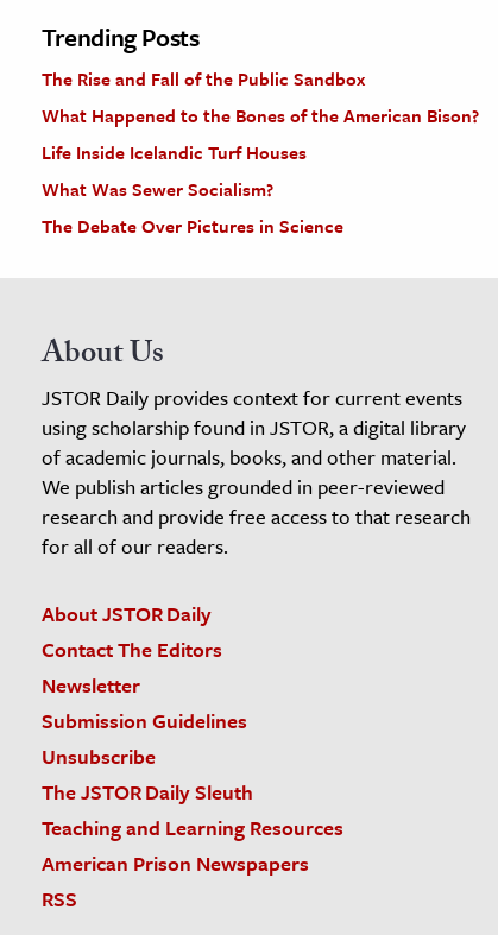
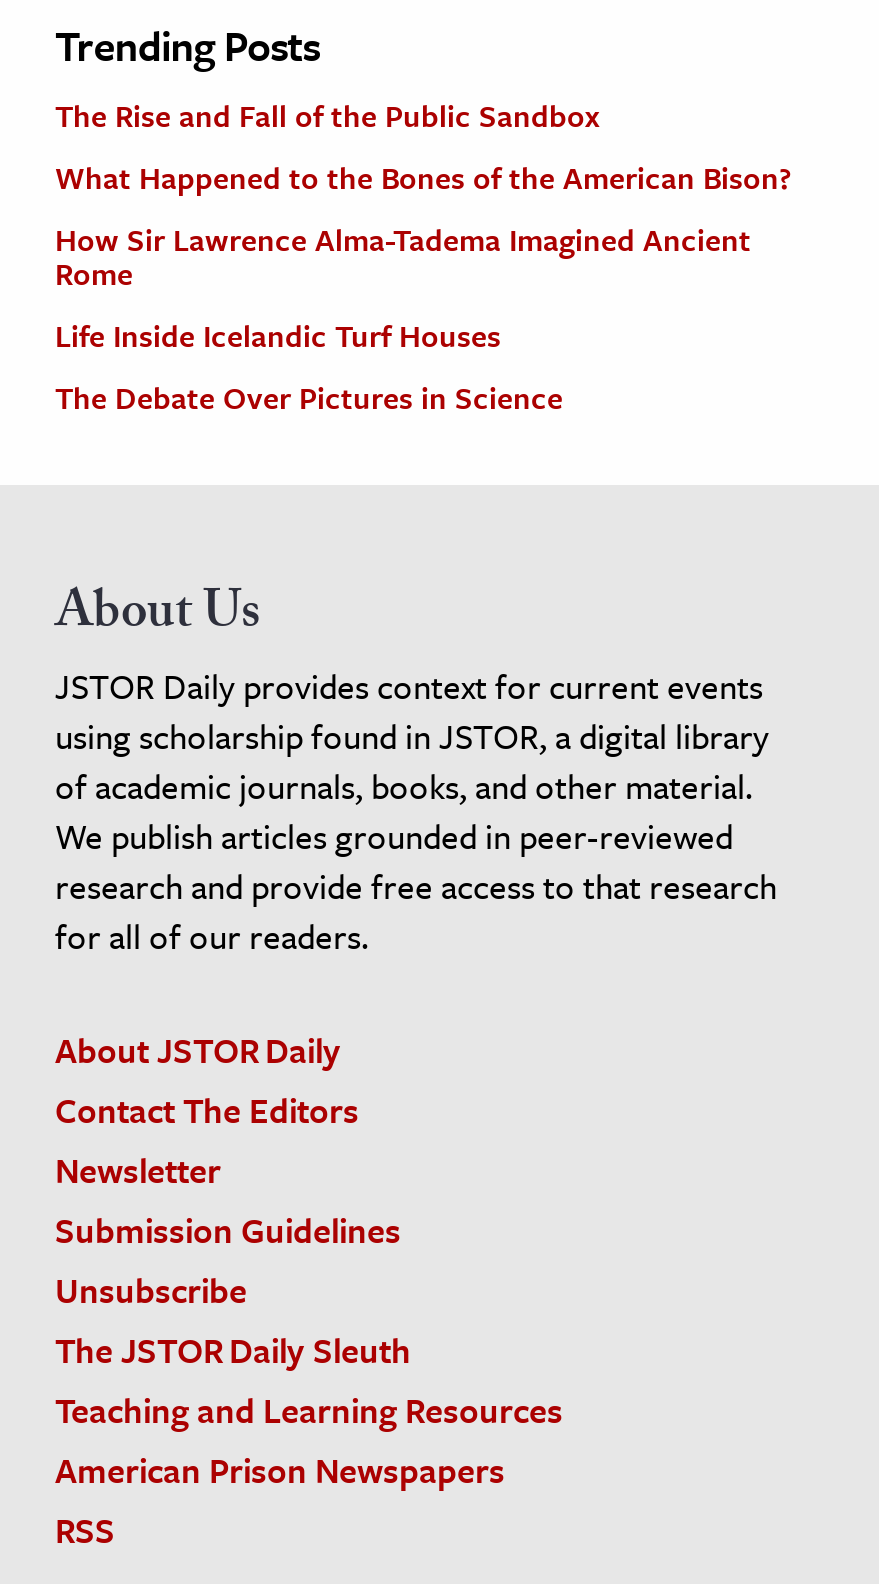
none -> [55,218,751,296] How Sir Lawrence Alma-Tadema Imagined Ancient | Rome
moved [42,139,307,165] -> [55,314,501,358]: Life Inside Icelandic Turf Houses
[42,176,273,202] What Was Sewer Socialism? -> none

